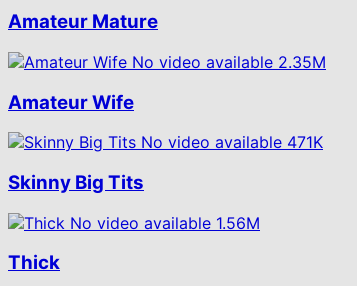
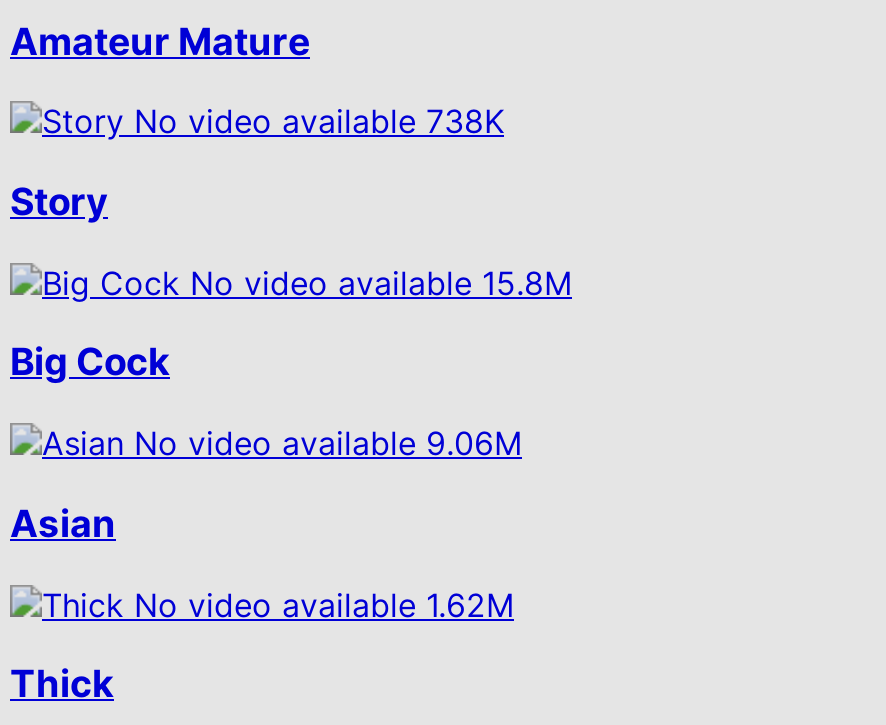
[8,52,326,233] No video available 2.35M | Amateur Wife | No video available 471K | Skinny Big Tits | No video available 1.56M -> [10,102,572,624] No video available 738K | Story | No video available 15.8M | Big Cock | No video available 9.06M | Asian | No video available 1.62M

